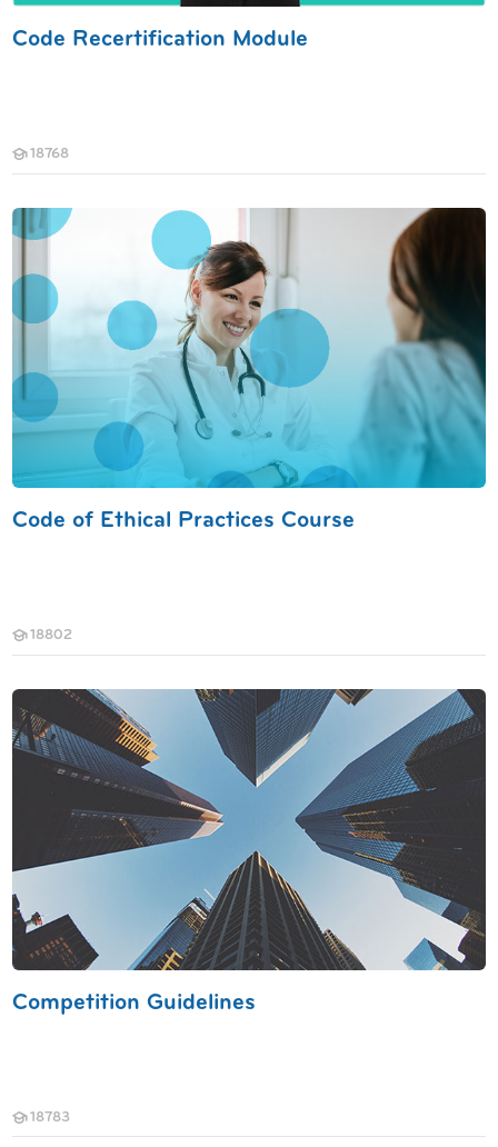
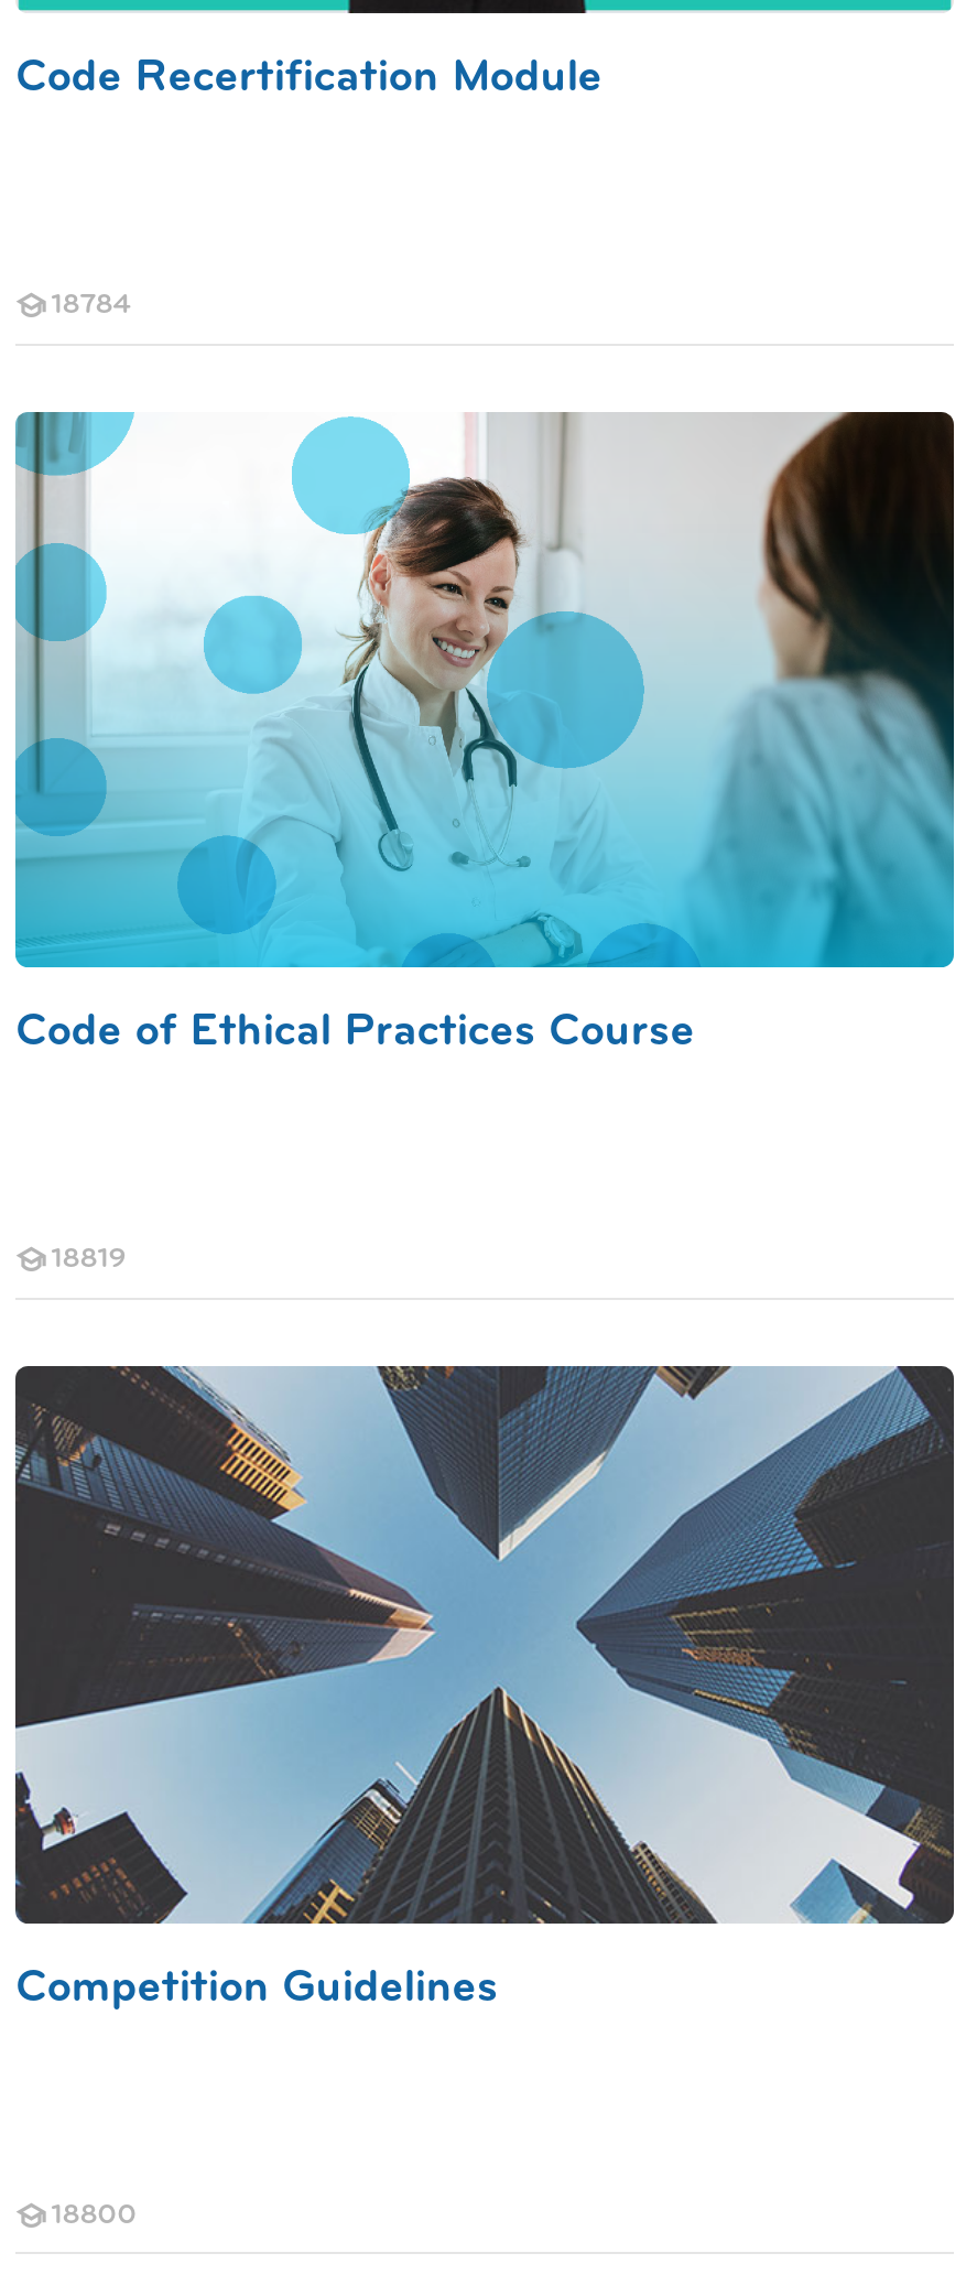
[30,147,69,161] 18768 -> [51,291,130,320] 18784
[30,628,72,642] 18802 -> [51,1245,126,1274] 18819
[30,1110,70,1124] 18783 -> [51,2201,137,2229] 18800

